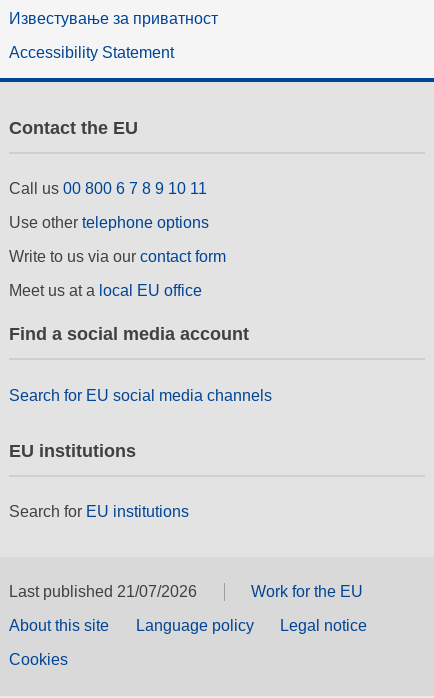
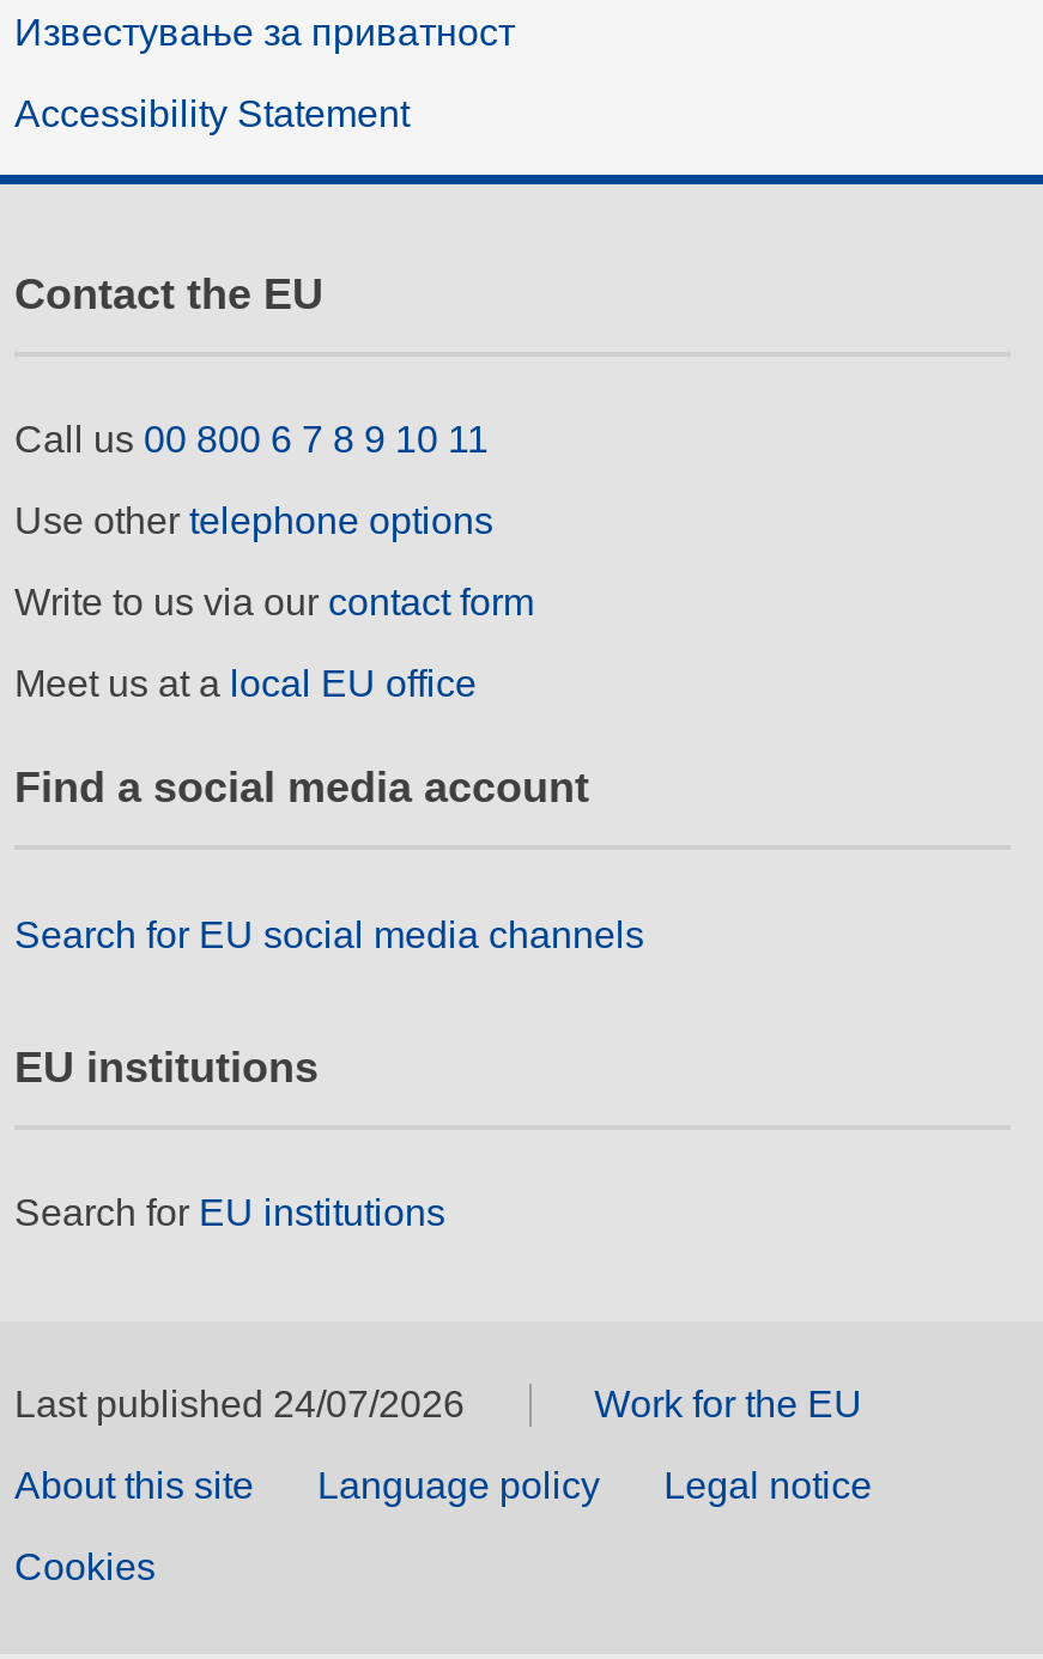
[9,583,197,600] Last published 21/07/2026 -> [14,1385,465,1426] Last published 24/07/2026

